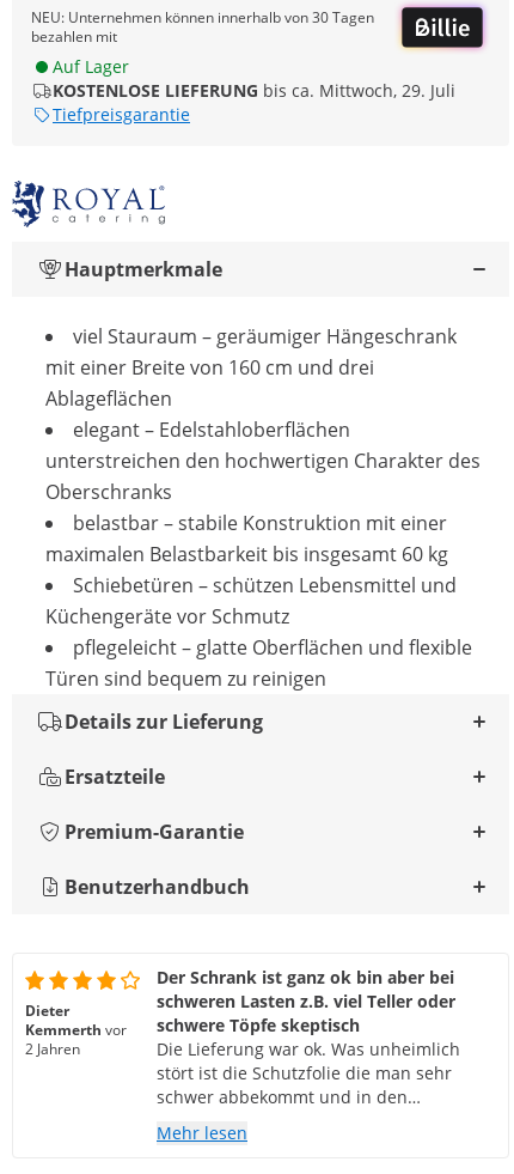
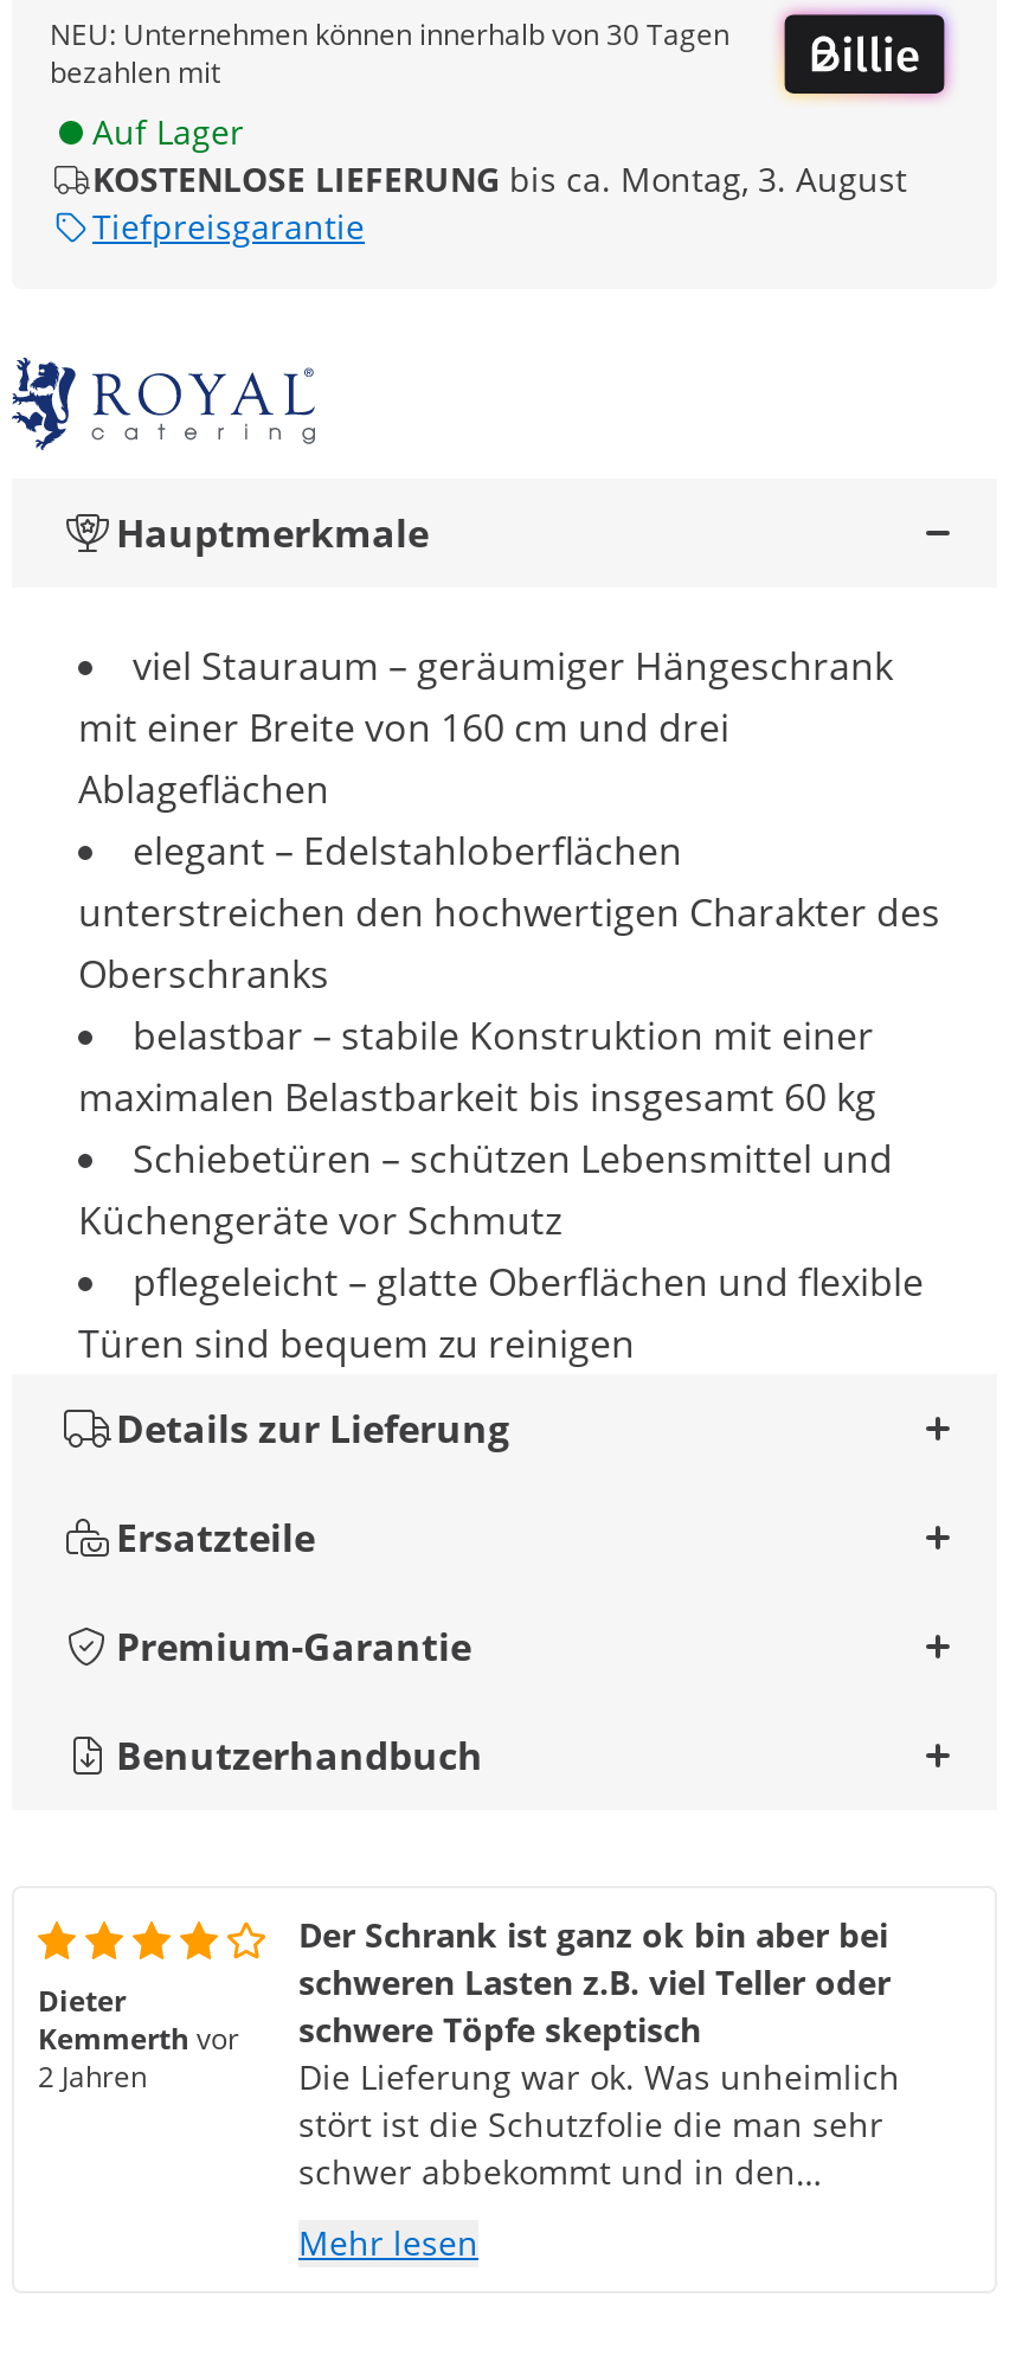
[53,79,455,102] KOSTENLOSE LIEFERUNG bis ca. Mittwoch, 29. Juli -> [92,157,907,202] KOSTENLOSE LIEFERUNG bis ca. Montag, 3. August

